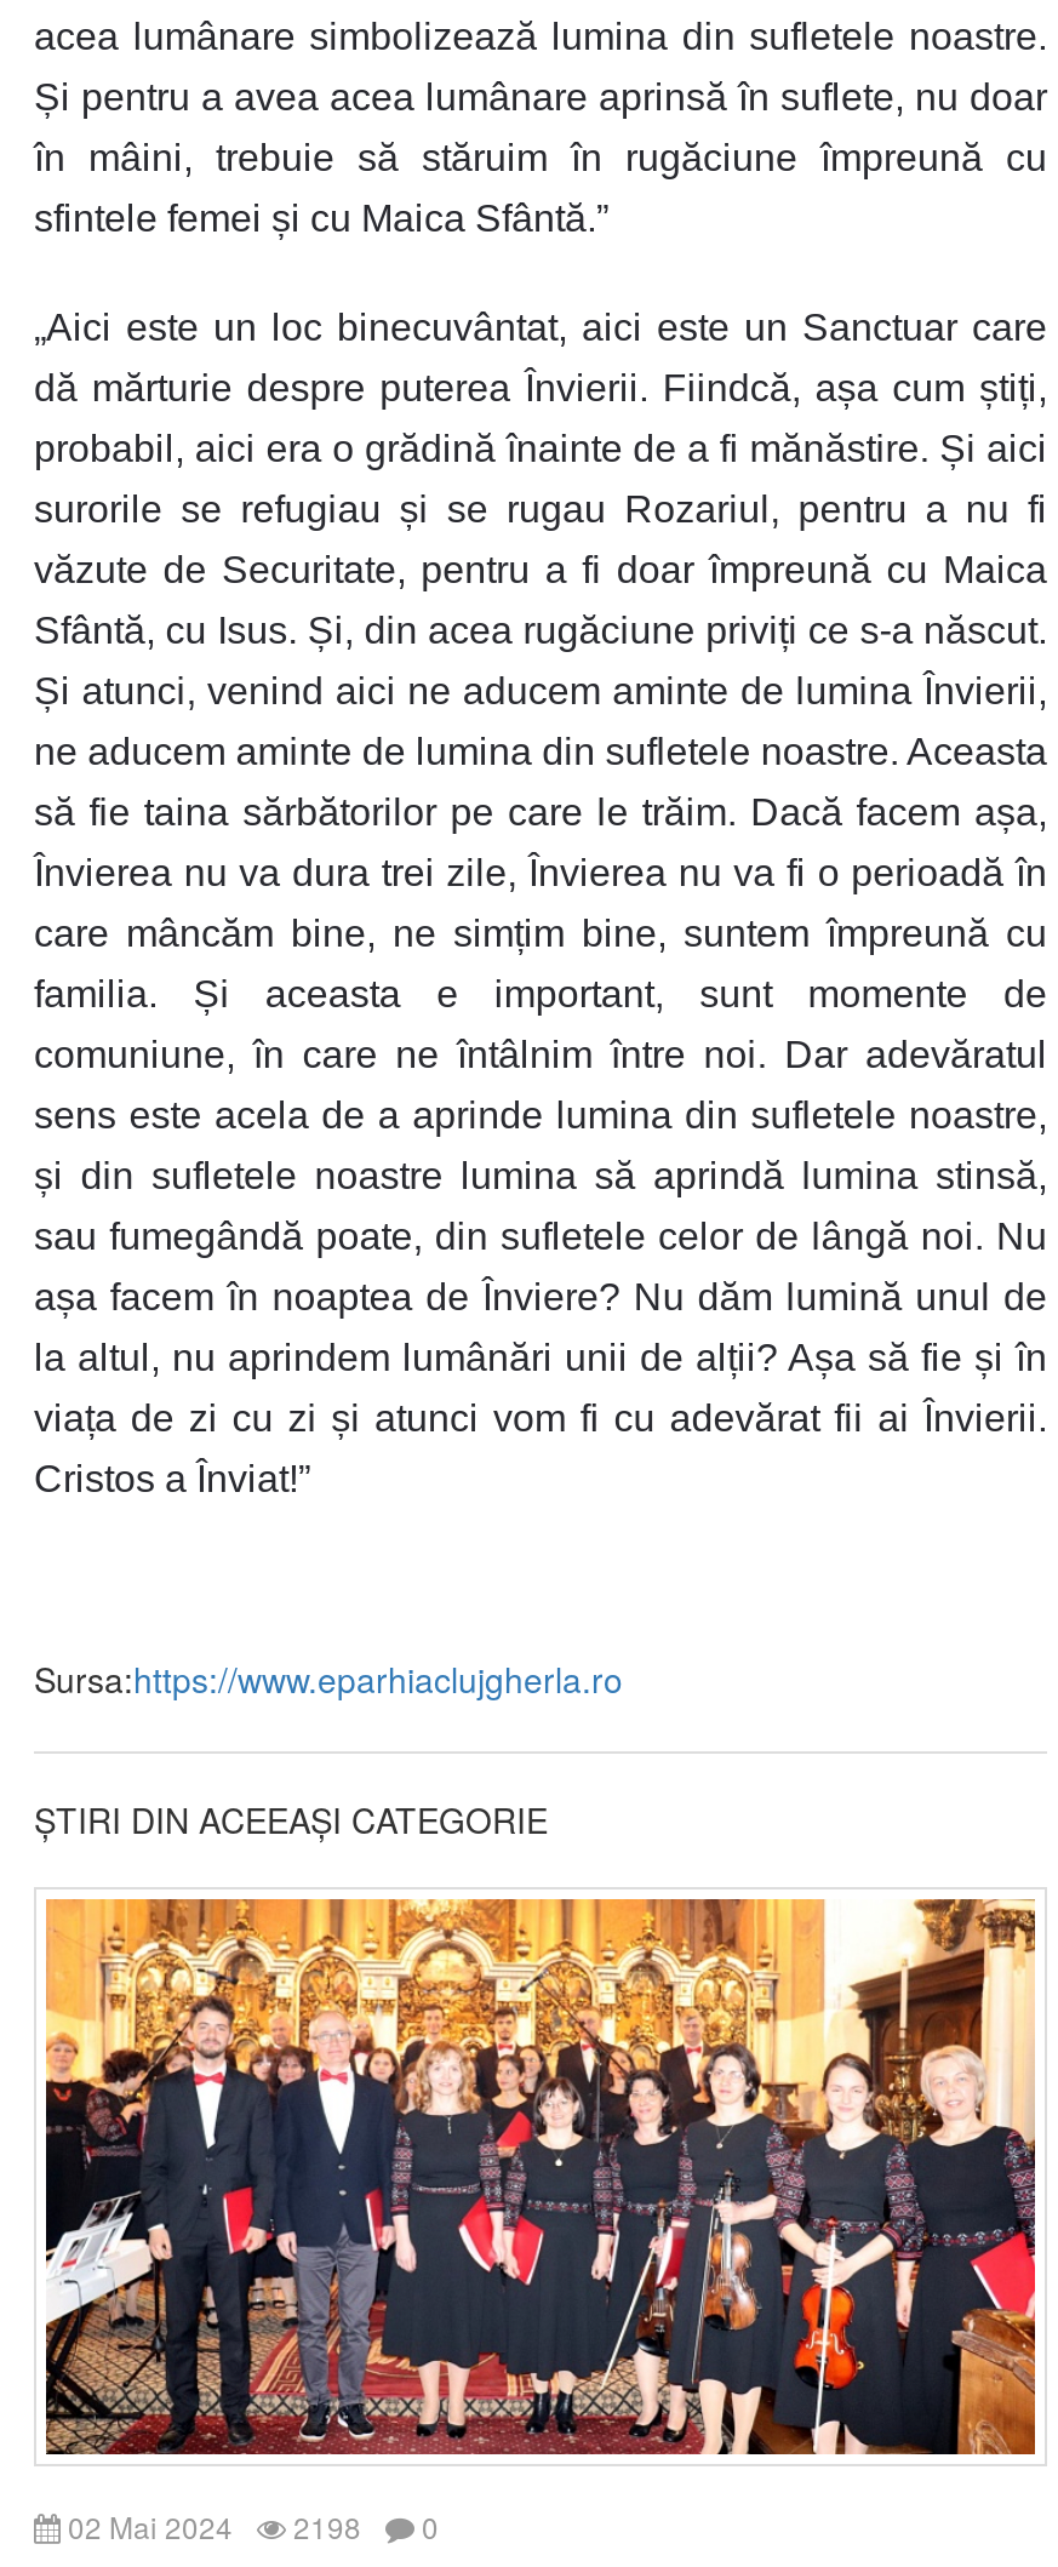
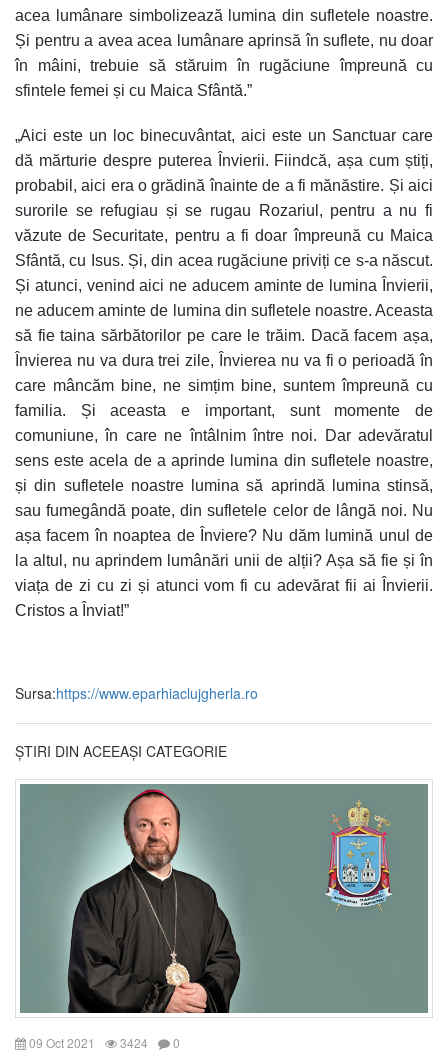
[44,1897,1037,2547] [image] | 02 Mai 2024 | 2198 -> [19,783,429,1051] [image] | 09 Oct 2021 | 3424

